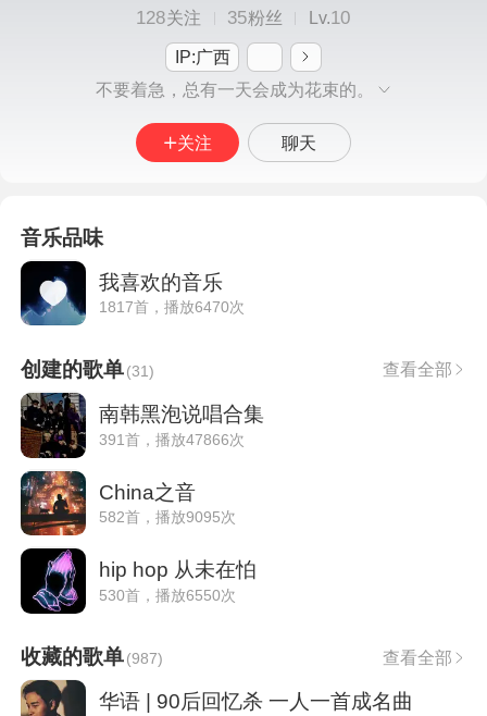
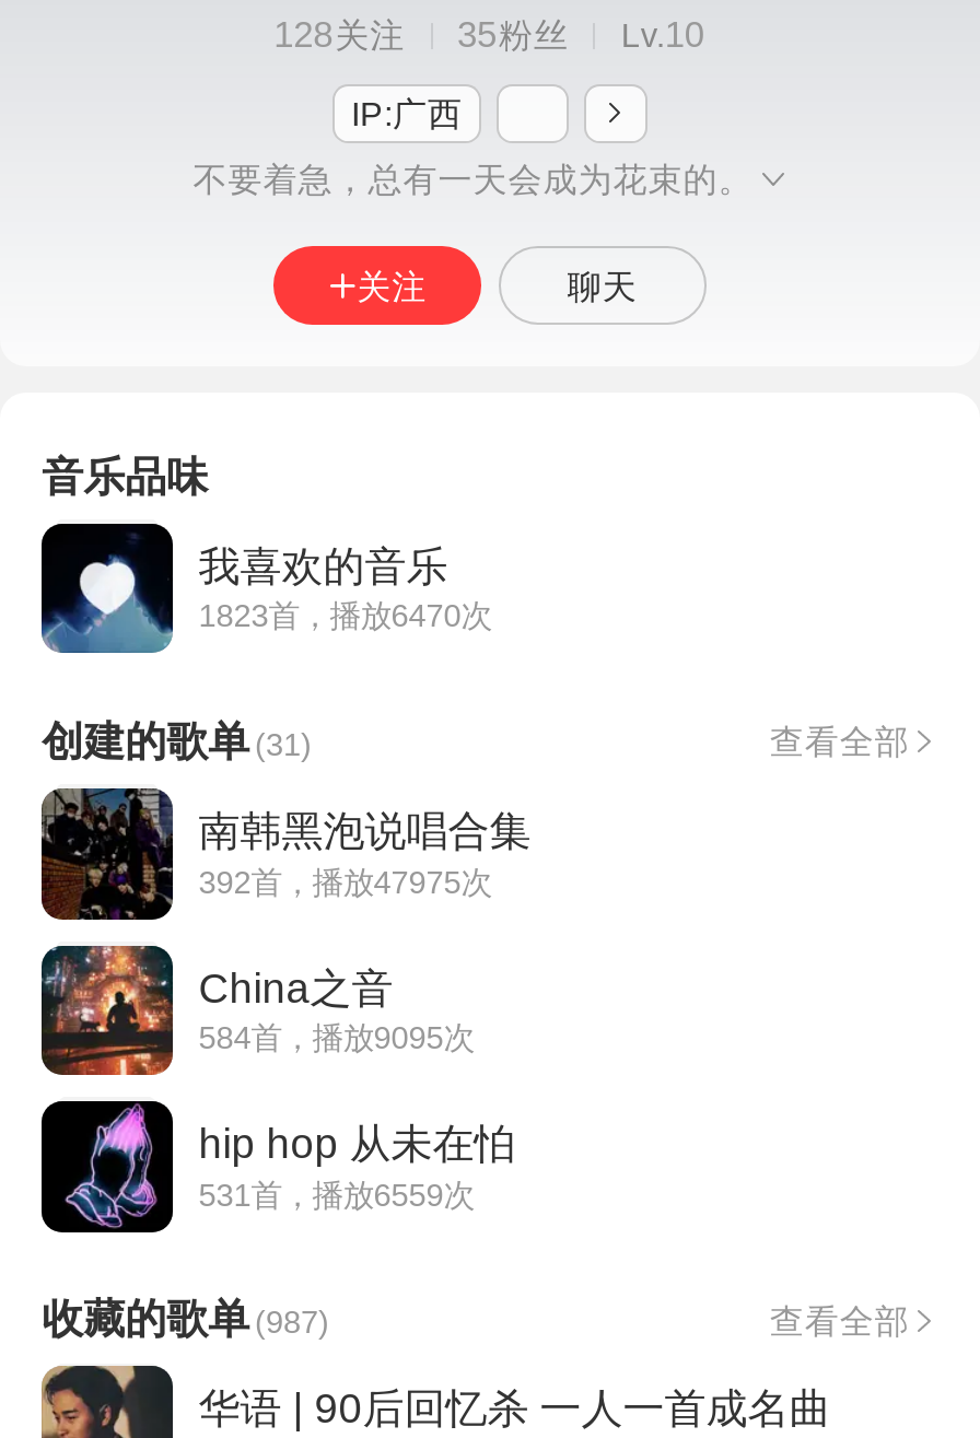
[99,299,244,316] 1817首，播放6470次 -> [199,599,492,634] 1823首，播放6470次
[99,430,244,448] 391首，播放47866次 -> [199,864,492,899] 392首，播放47975次
[99,508,236,526] 582首，播放9095次 -> [199,1021,474,1056] 584首，播放9095次
[99,586,236,604] 530首，播放6550次 -> [199,1178,474,1213] 531首，播放6559次

